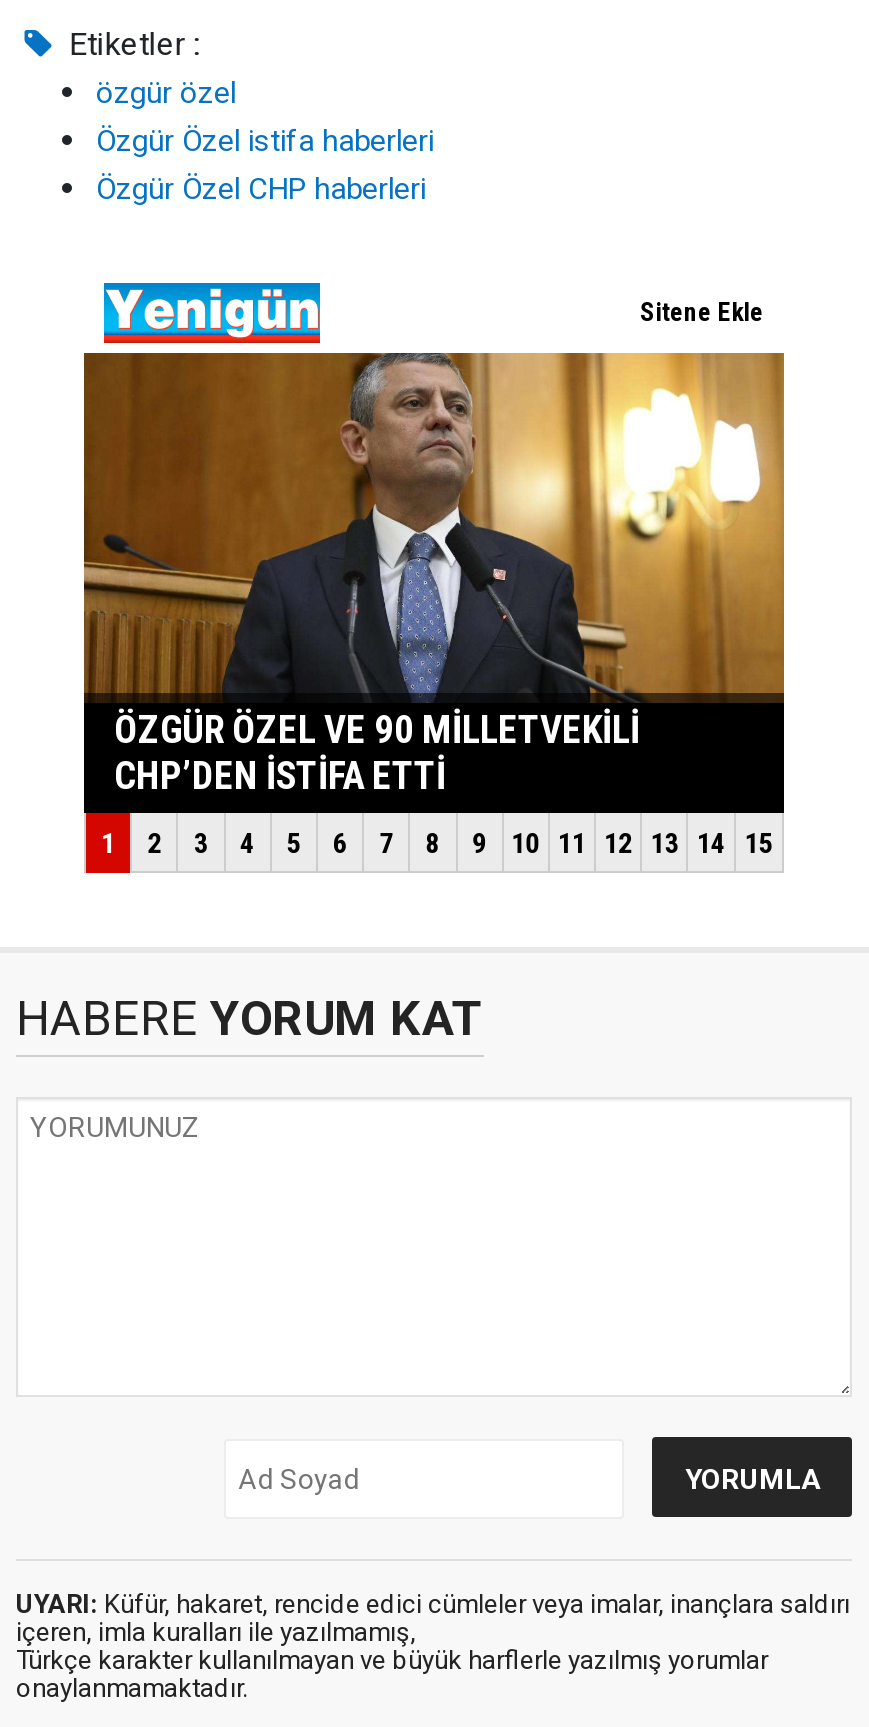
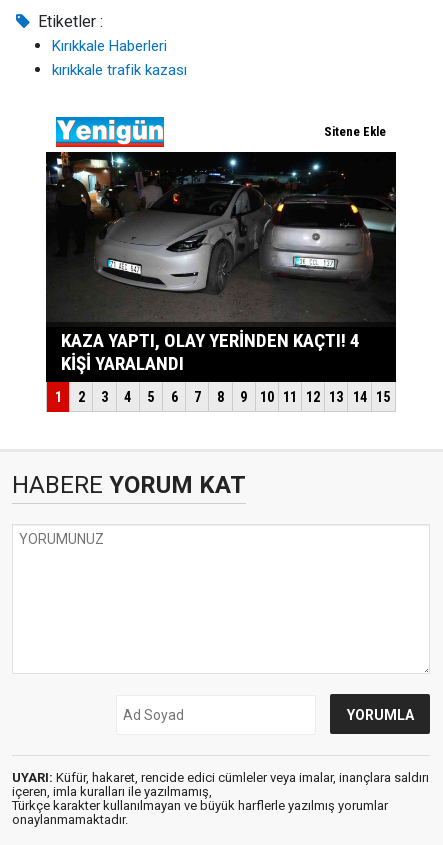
[96,74,434,206] özgür özel | Özgür Özel istifa haberleri | Özgür Özel CHP haberleri -> [52,37,187,79] Kırıkkale Haberleri | kırıkkale trafik kazası
[82,351,786,795] [image] -> [45,151,397,375] [image]

